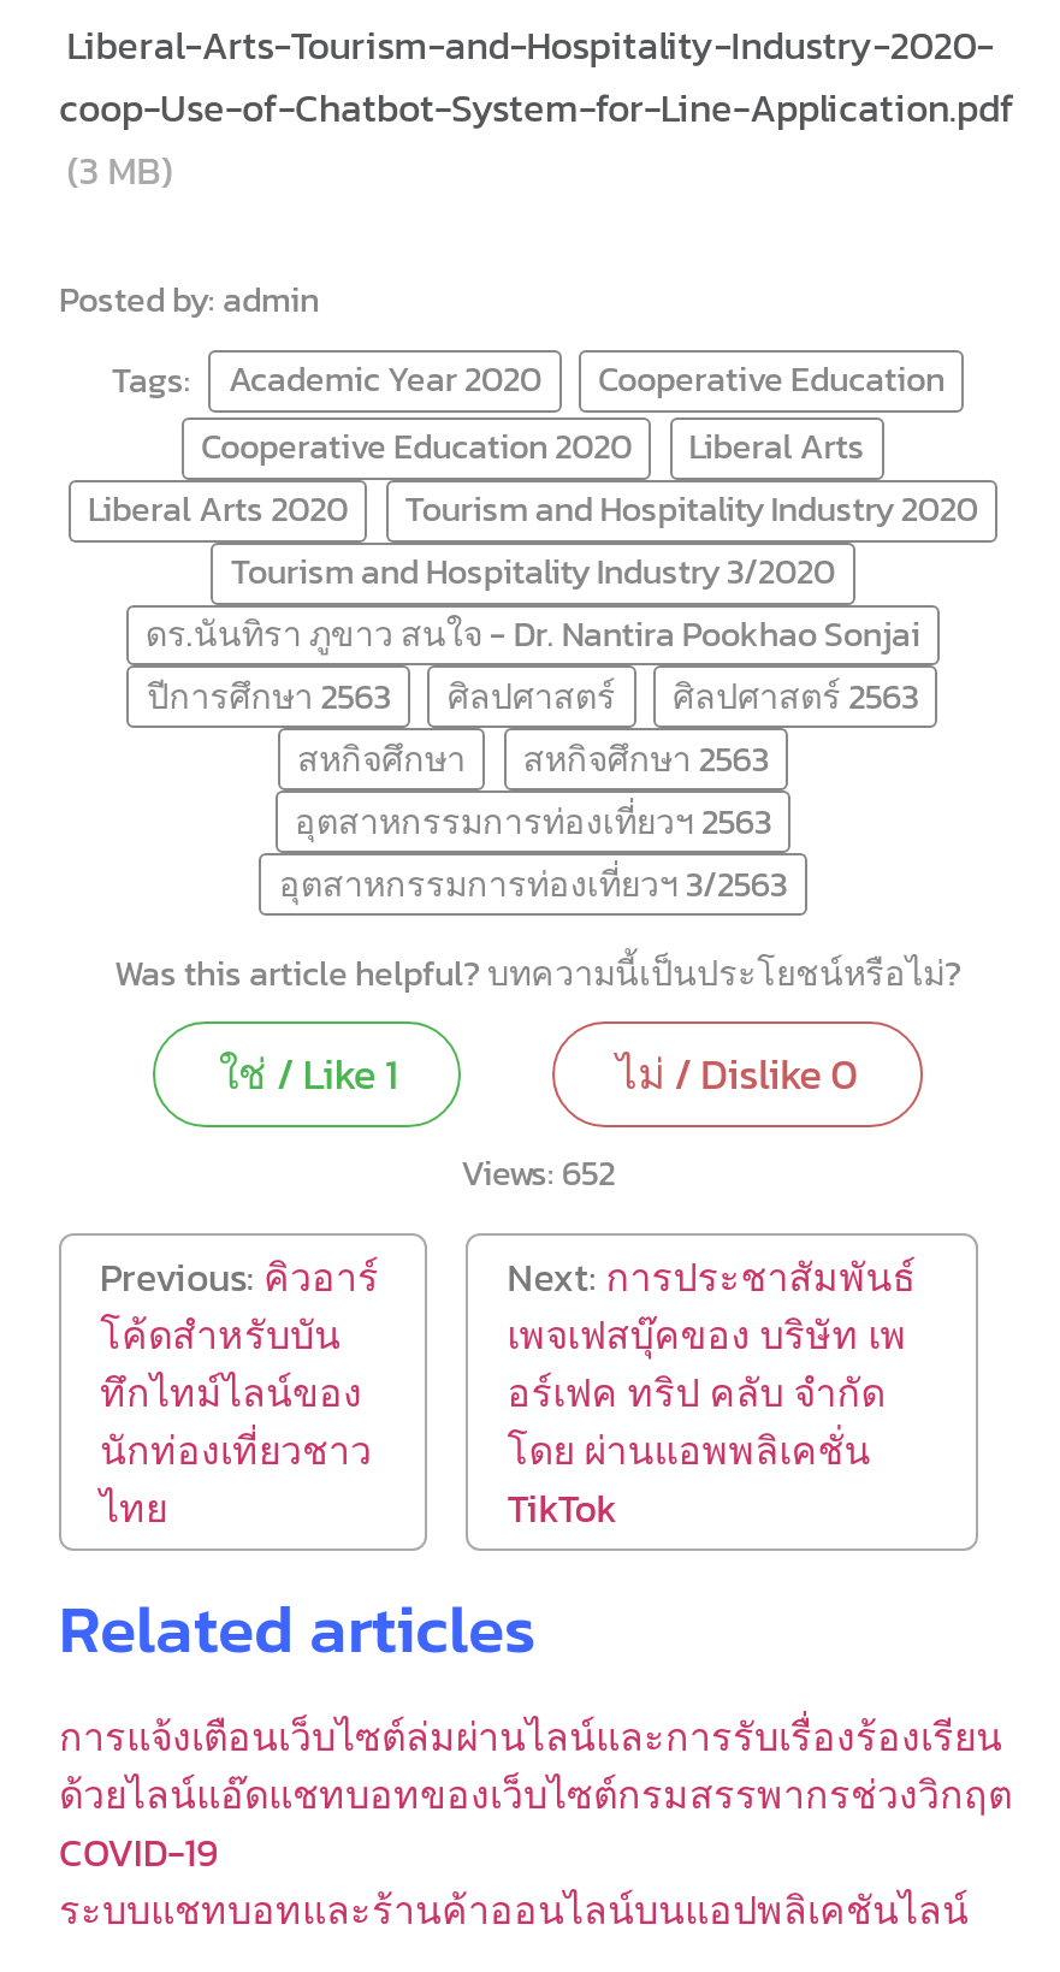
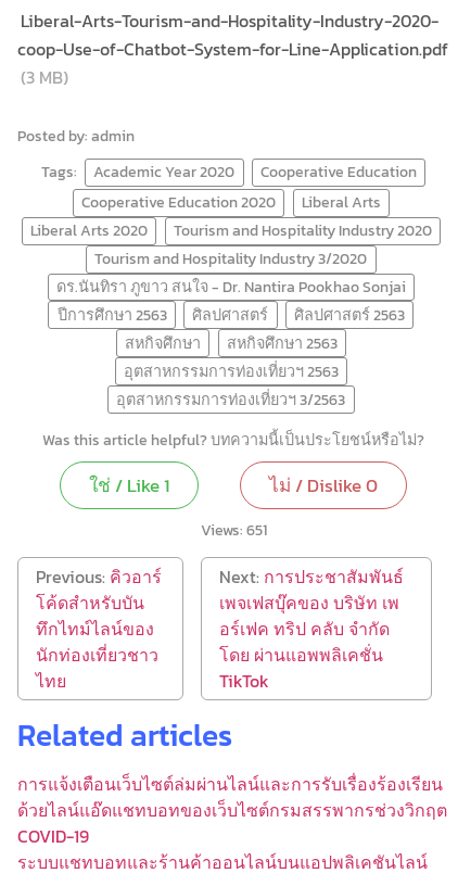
[461,1146,615,1199] Views: 652 -> [200,518,266,542] Views: 651

